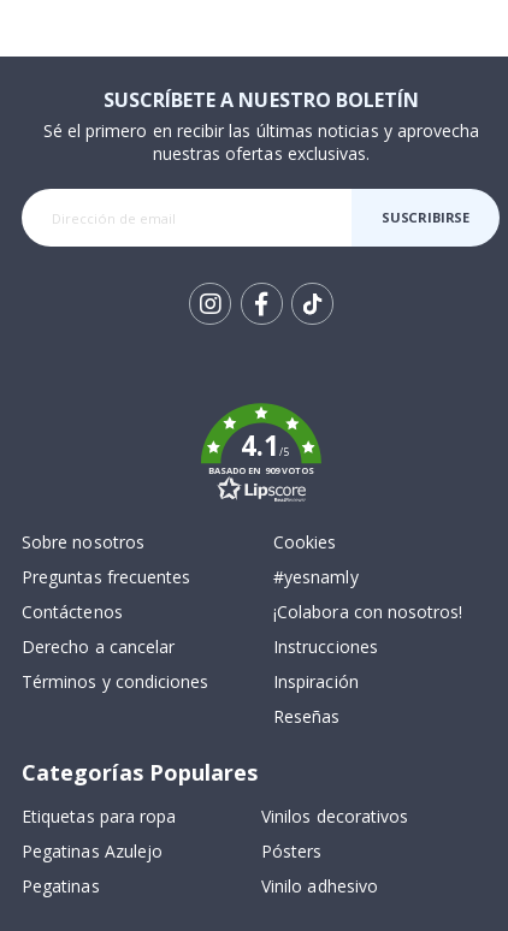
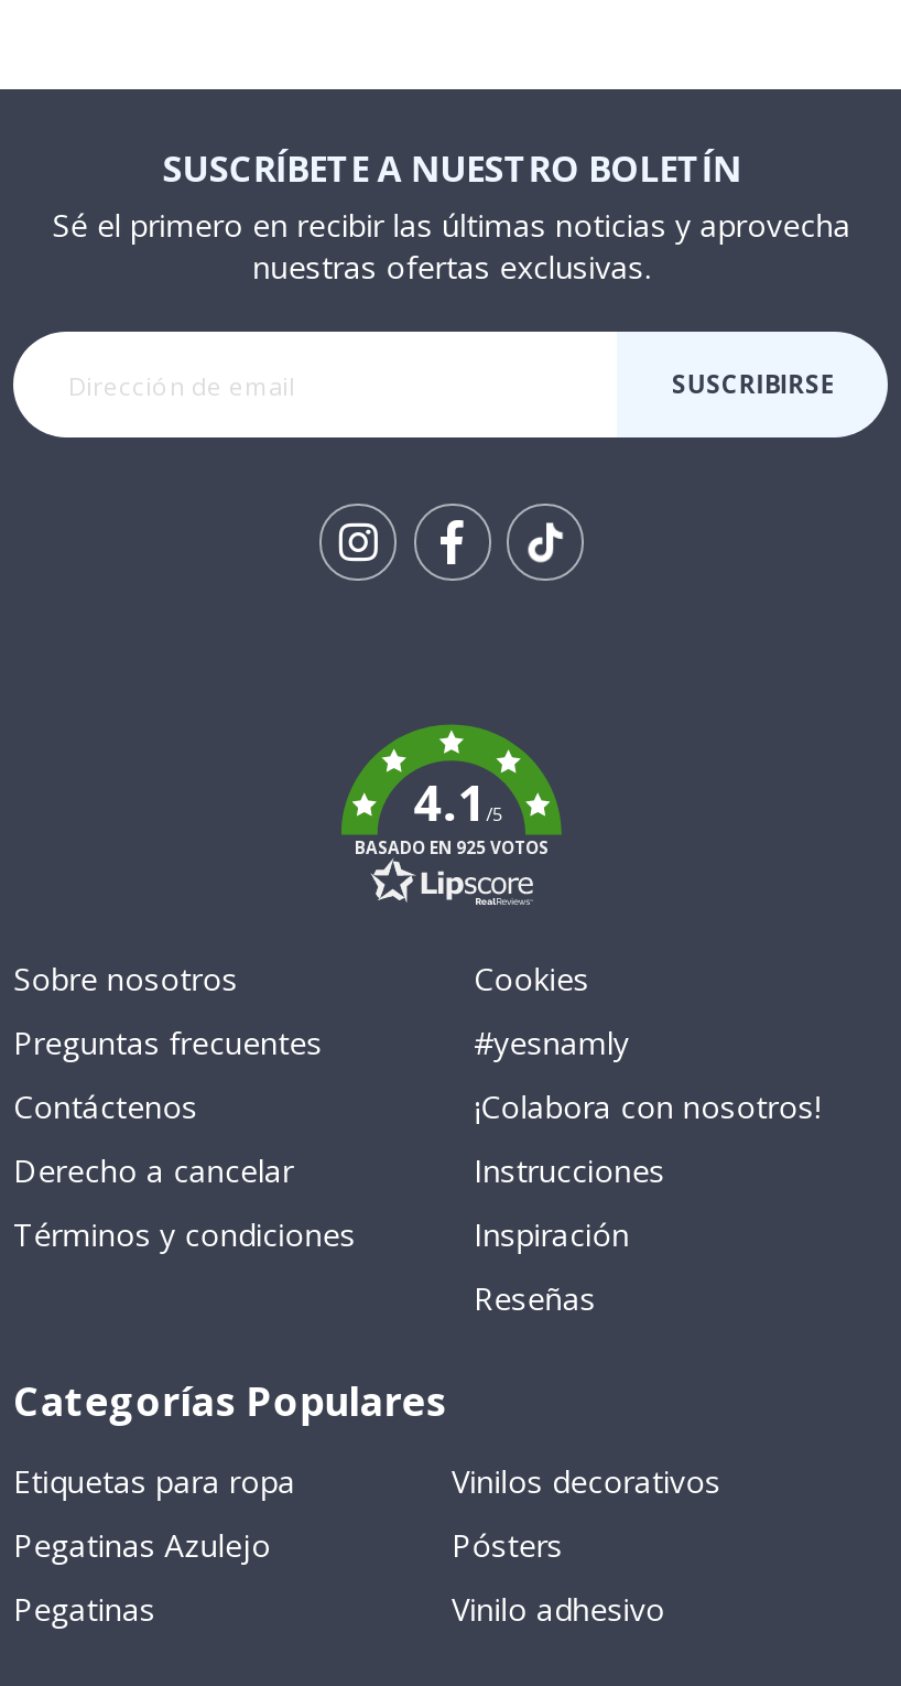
[209,465,314,477] BASADO EN 909 VOTOS -> [355,837,549,859] BASADO EN 925 VOTOS

